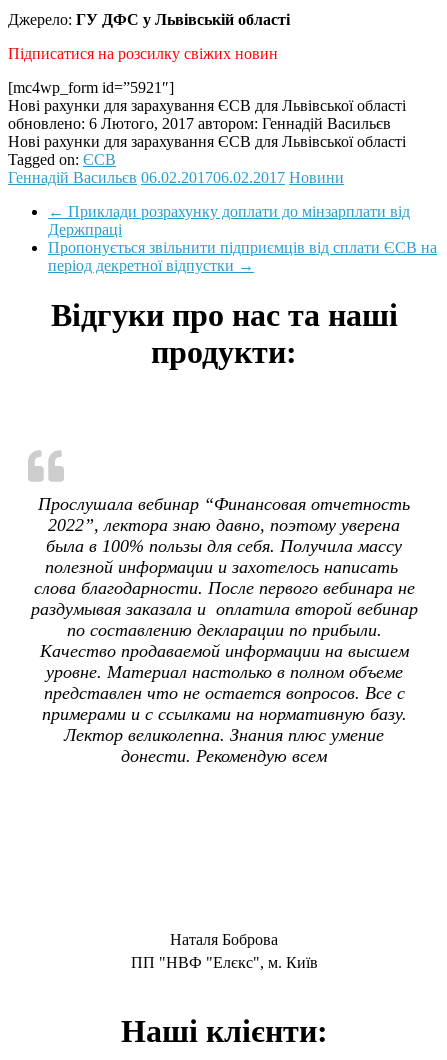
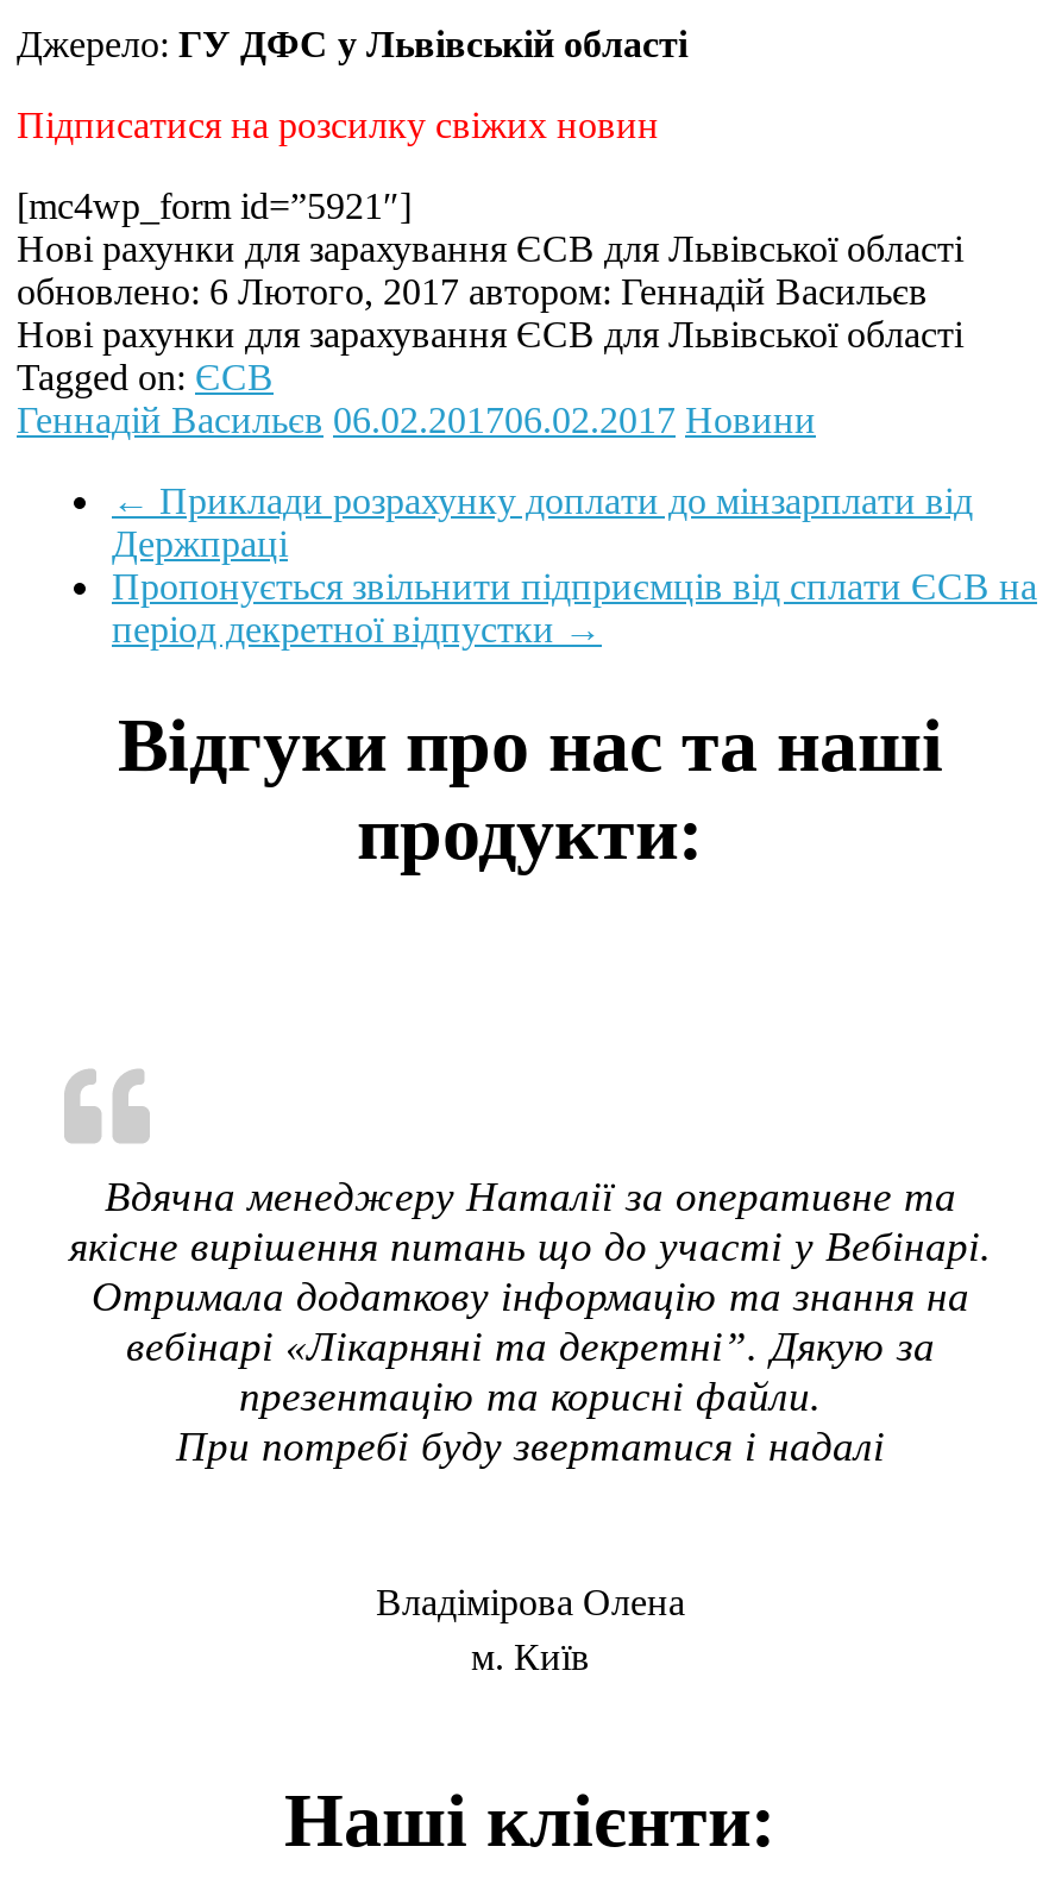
[30,494,417,766] Прослушала вебинар “Финансовая отчетность | 2022”, лектора знаю давно, поэтому уверена | была в 100% пользы для себя. Получила массу | полезной информации и захотелось написать | слова благодарности. После первого вебинара не | раздумывая заказала и оплатила второй вебинар | по составлению декларации по прибыли. | Качество продаваемой информации на высшем | уровне. Материал настолько в полном объеме | представлен что не остается вопросов. Все с | примерами и с ссылками на нормативную базу. | Лектор великолепна. Знания плюс умение | донести. Рекомендую всем -> [69,1173,992,1470] Вдячна менеджеру Наталії за оперативне та | якісне вирішення питань що до участі у Вебінарі. | Отримала додаткову інформацію та знання на | вебінарі «Лікарняні та декретні”. Дякую за | презентацію та корисні файли. | При потребі буду звертатися і надалі
[130,931,317,971] Наталя Боброва | ПП "НВФ "Елєкс", м. Київ -> [376,1582,685,1677] Владімірова Олена | м. Київ

